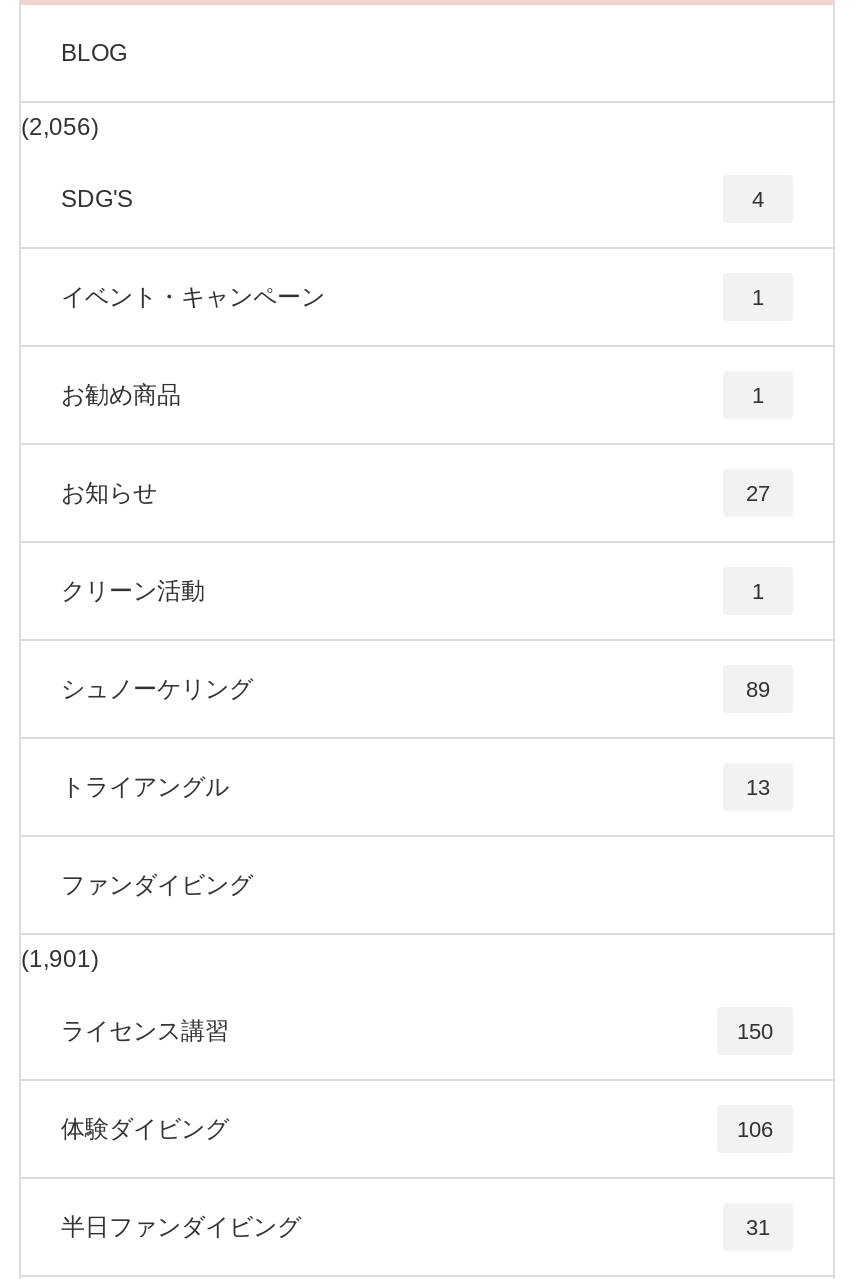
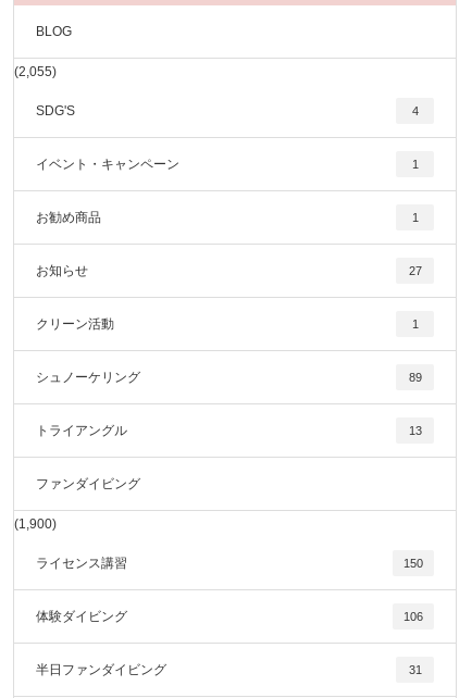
[21,113,99,141] (2,056) -> [14,64,57,79] (2,055)
[21,945,99,973] (1,901) -> [14,516,57,532] (1,900)

